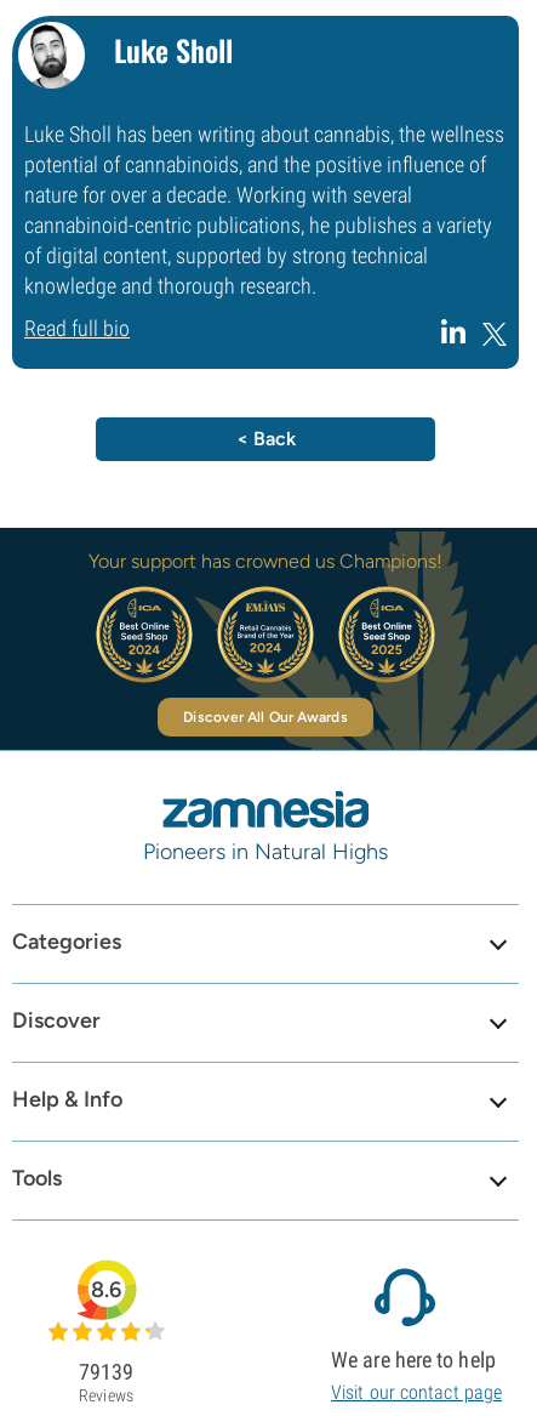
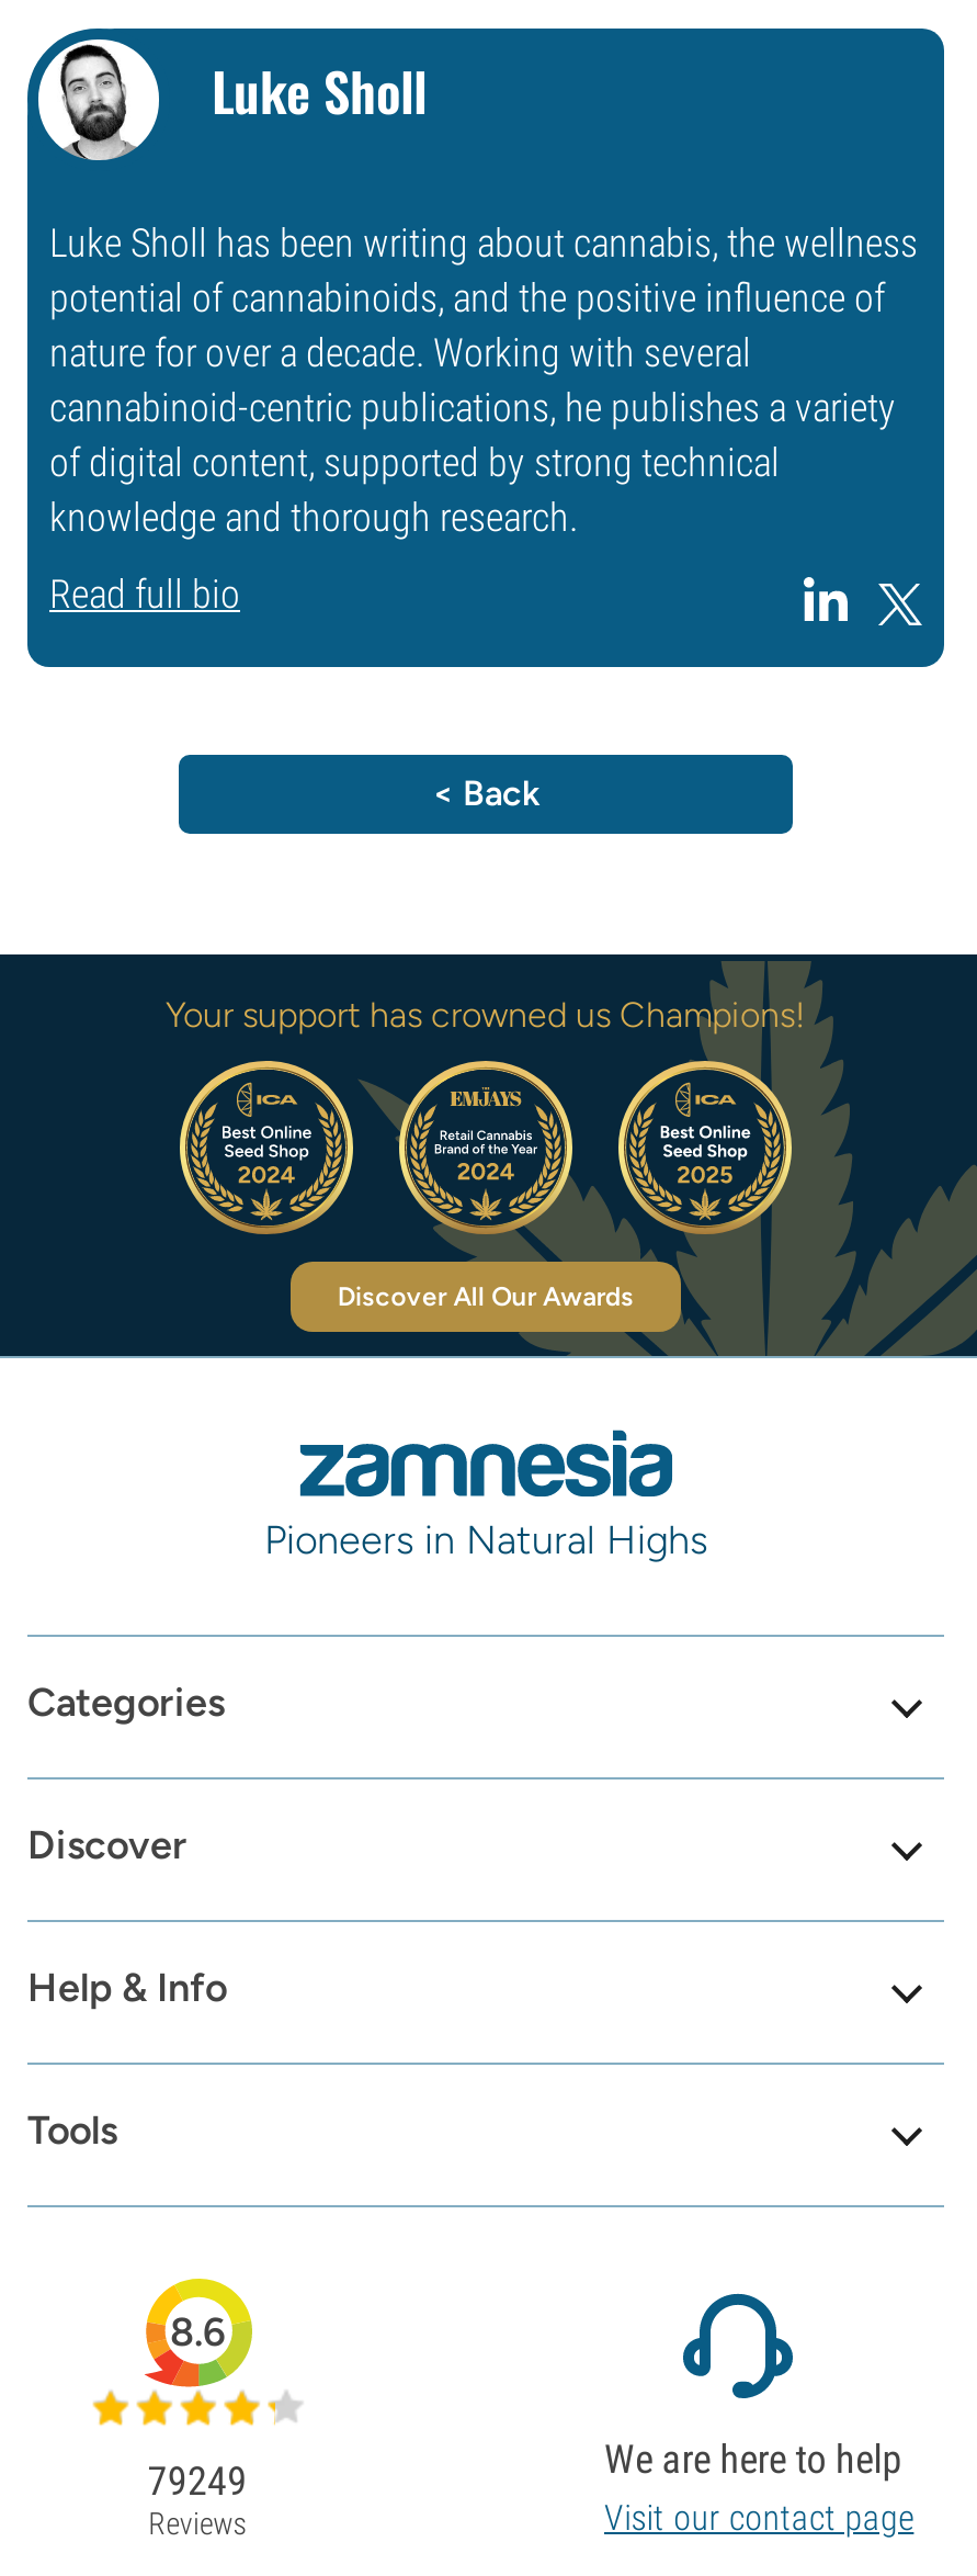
[79,1359,134,1384] 79139 -> [148,2458,247,2504] 79249

